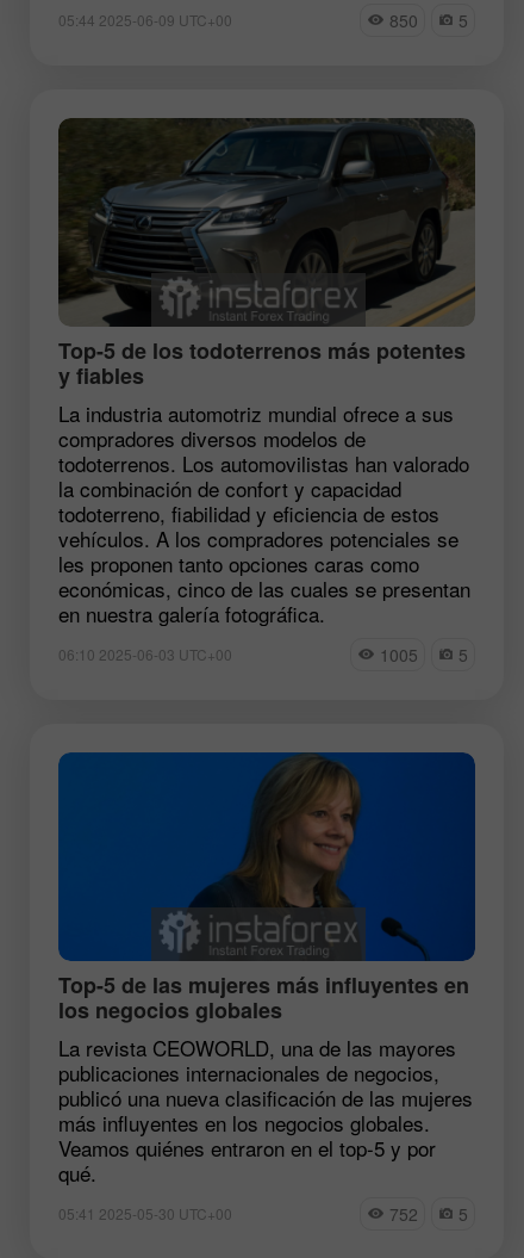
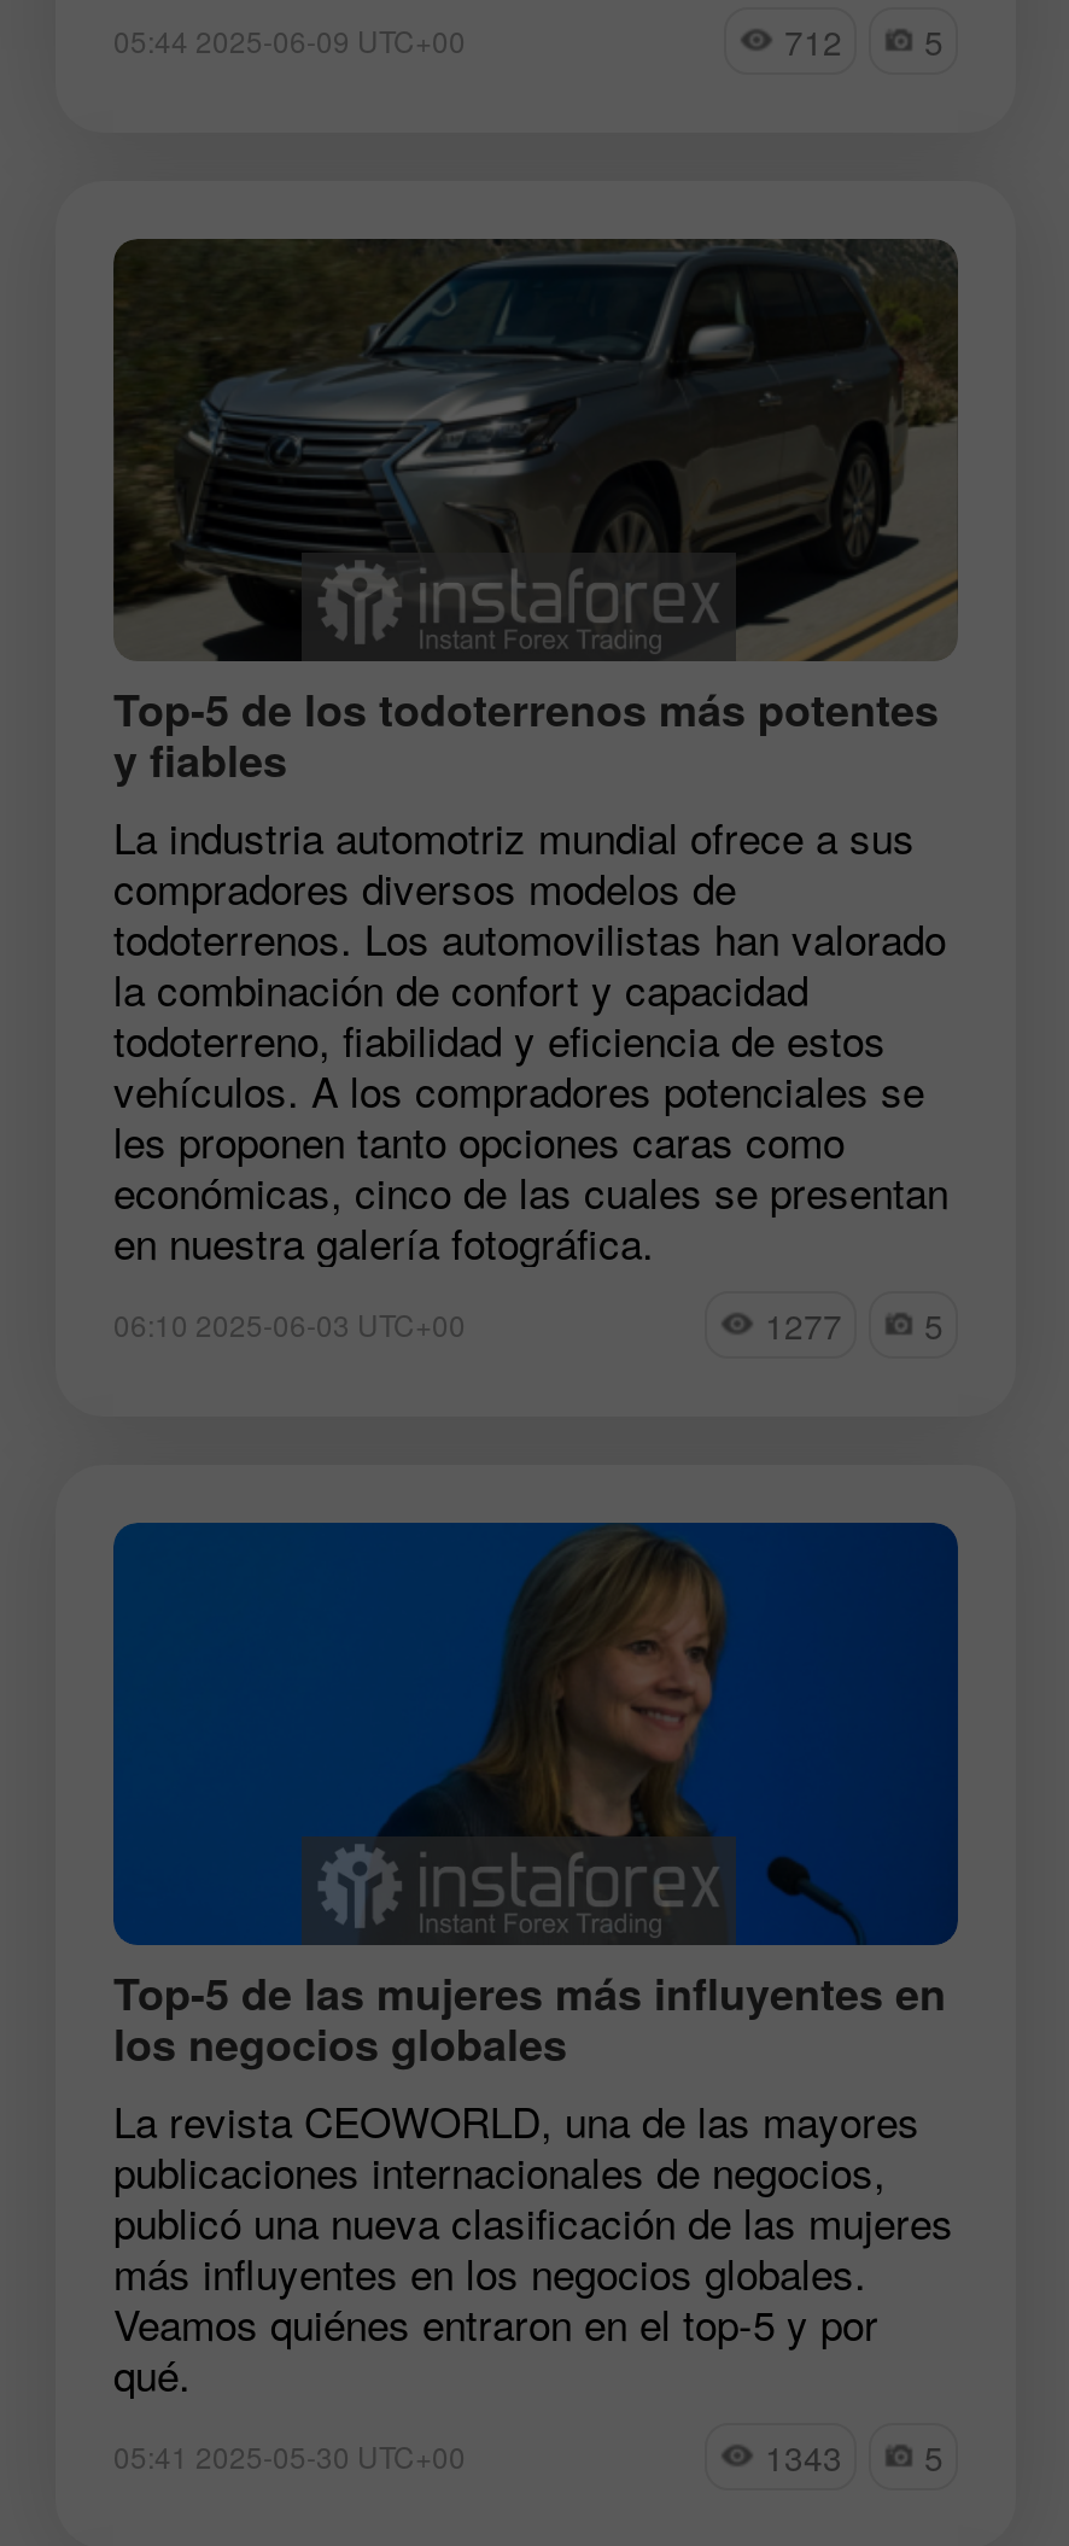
[389,8,468,32] 850 5 -> [784,17,944,65] 712 5
[380,643,468,667] 1005 5 -> [765,1301,944,1349] 1277 5
[389,1202,468,1226] 752 5 -> [765,2433,944,2481] 1343 5

